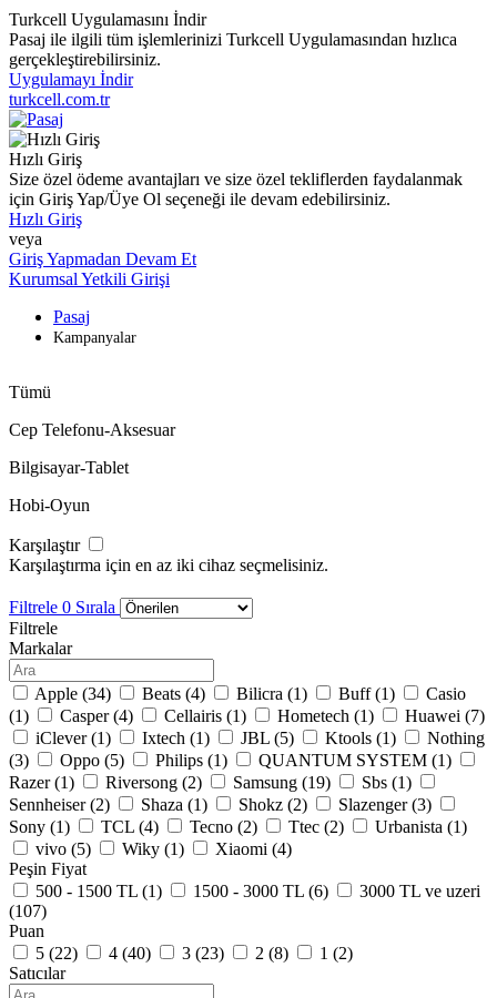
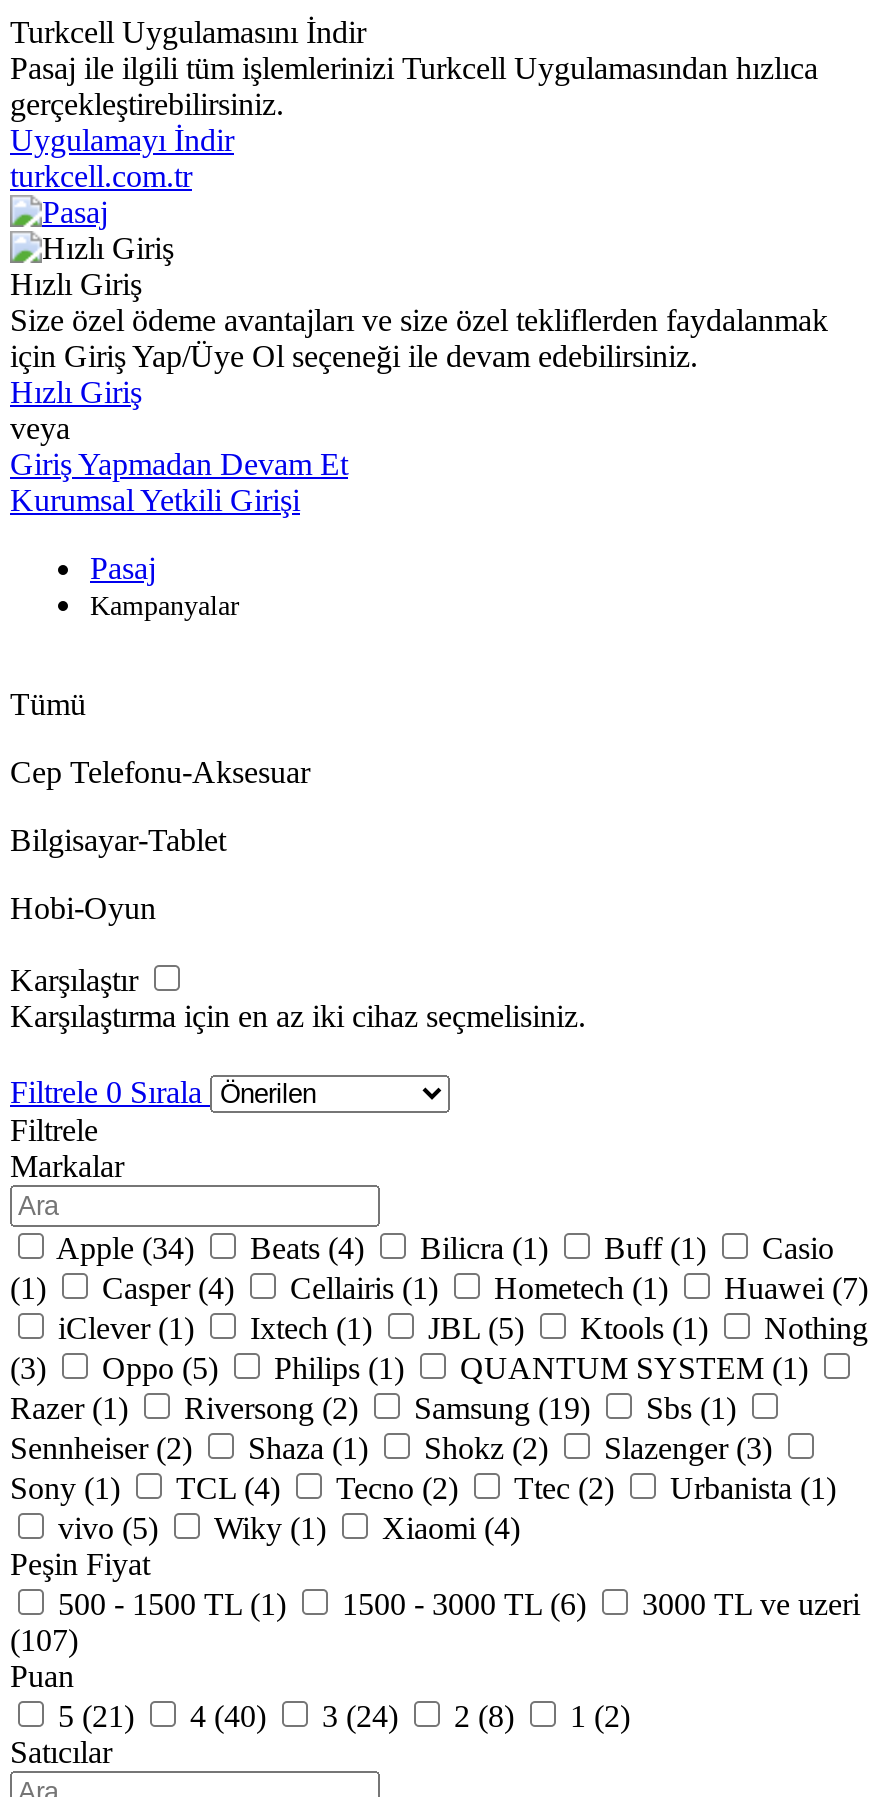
[35,944,82,962] 5 (22) -> [58,1699,142,1733] 5 (21)
[182,944,229,962] 3 (23) -> [322,1699,406,1733] 3 (24)

